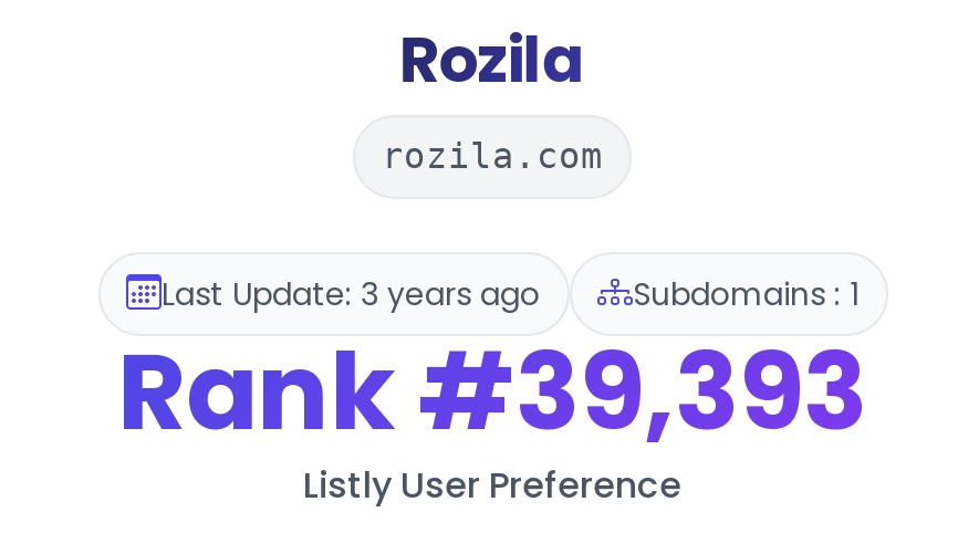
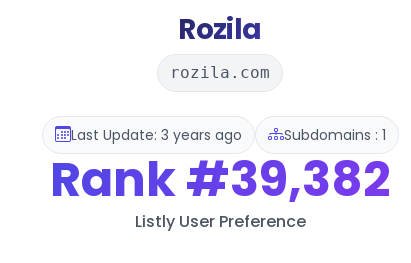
[117,318,867,467] Rank #39,393 -> [50,146,390,213] Rank #39,382

